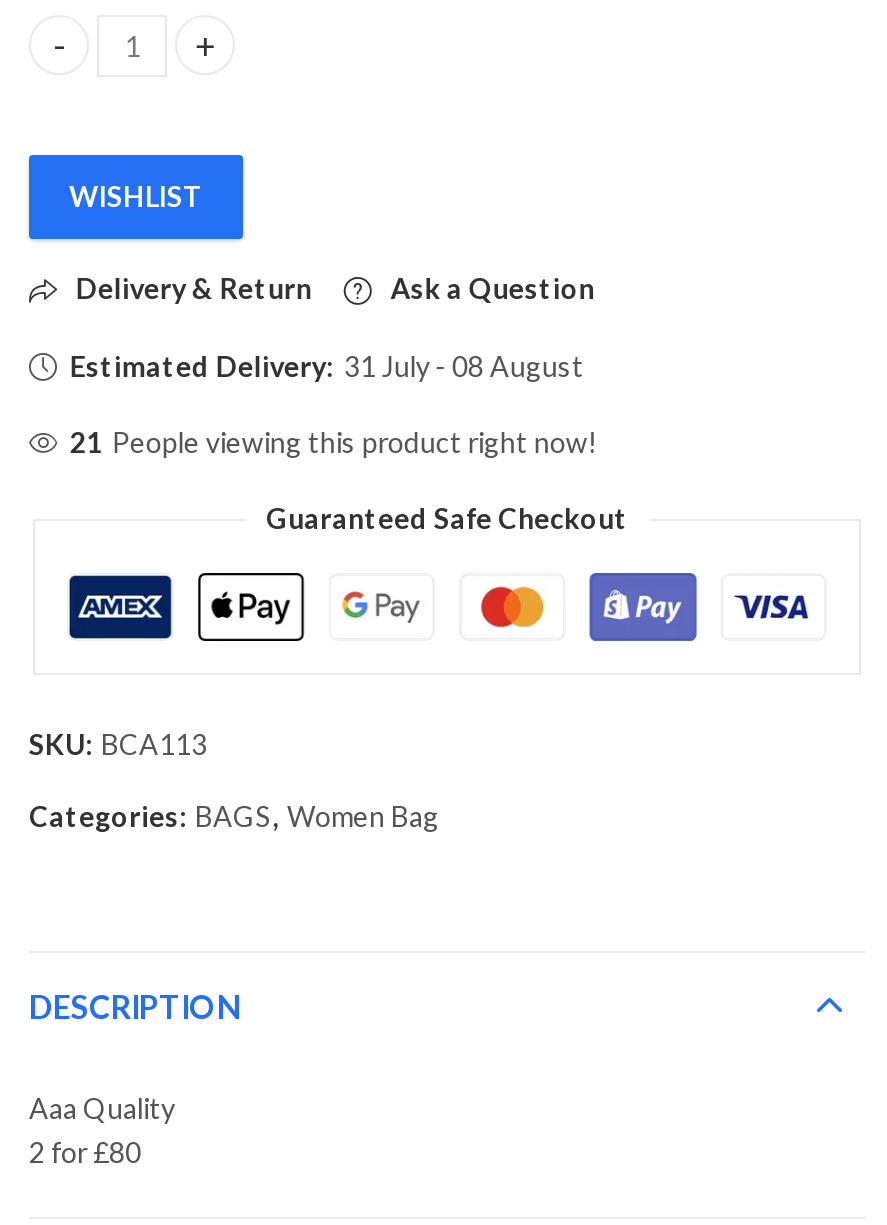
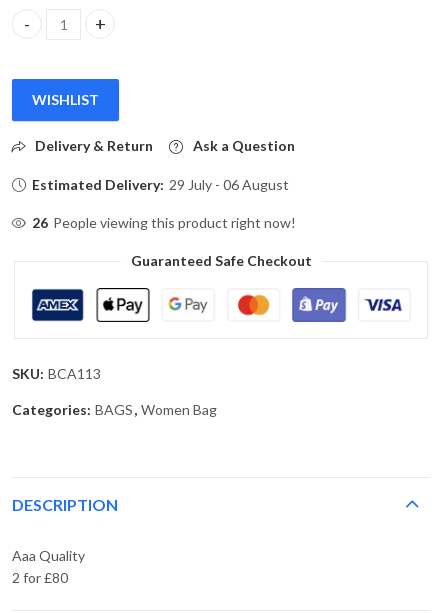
[70,349,584,383] Estimated Delivery: 31 July - 08 August -> [32,176,289,193] Estimated Delivery: 29 July - 06 August
[70,425,598,459] 21 People viewing this product right now! -> [32,214,296,231] 26 People viewing this product right now!

